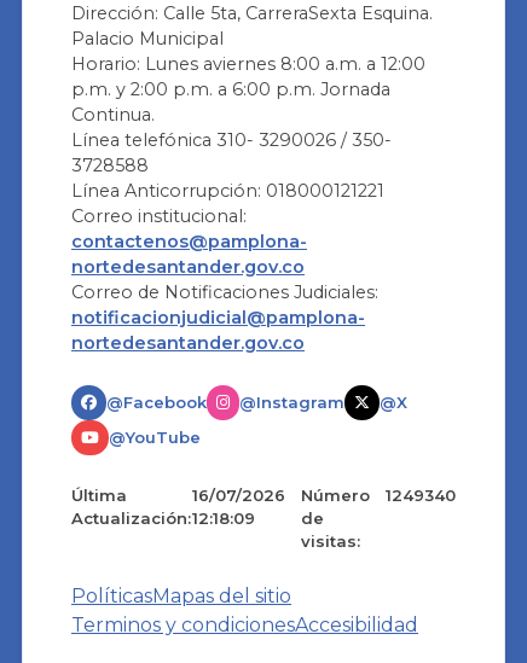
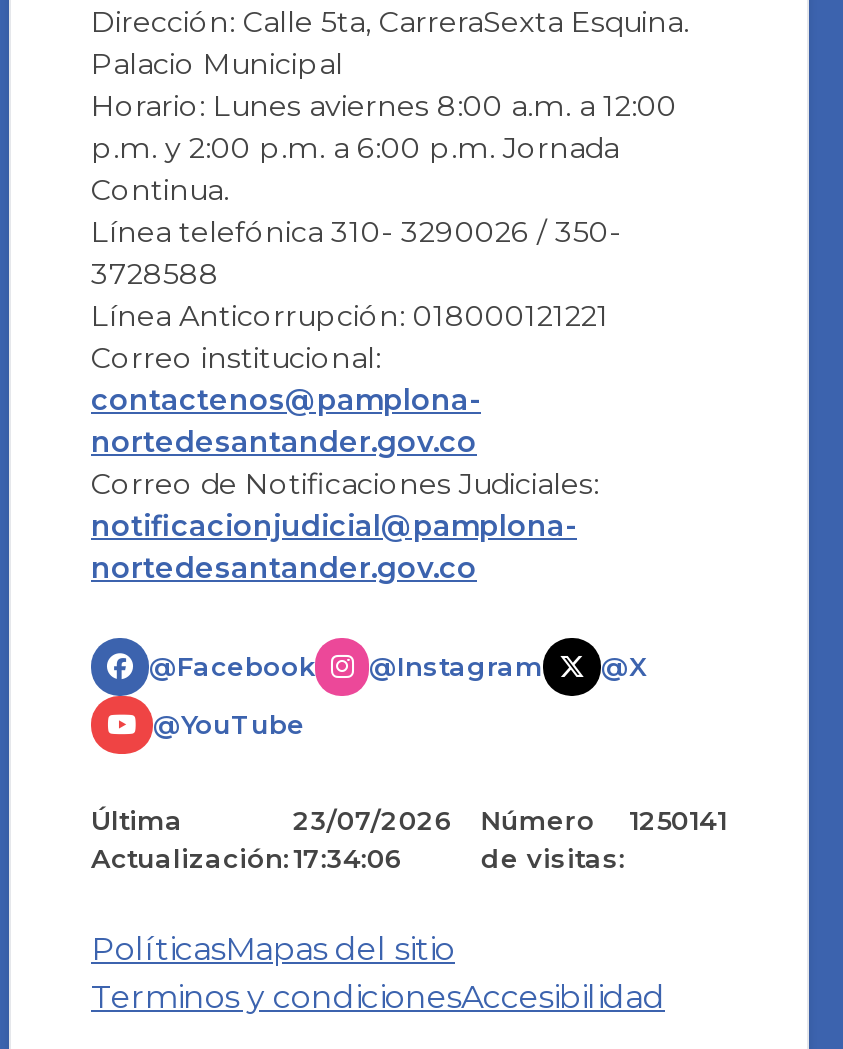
[192,485,285,504] 16/07/2026 -> [293,803,453,835] 23/07/2026
[386,485,456,504] 1249340 -> [629,803,727,835] 1250141
[71,508,255,527] Actualización: 12:18:09 -> [91,841,403,873] Actualización: 17:34:06

